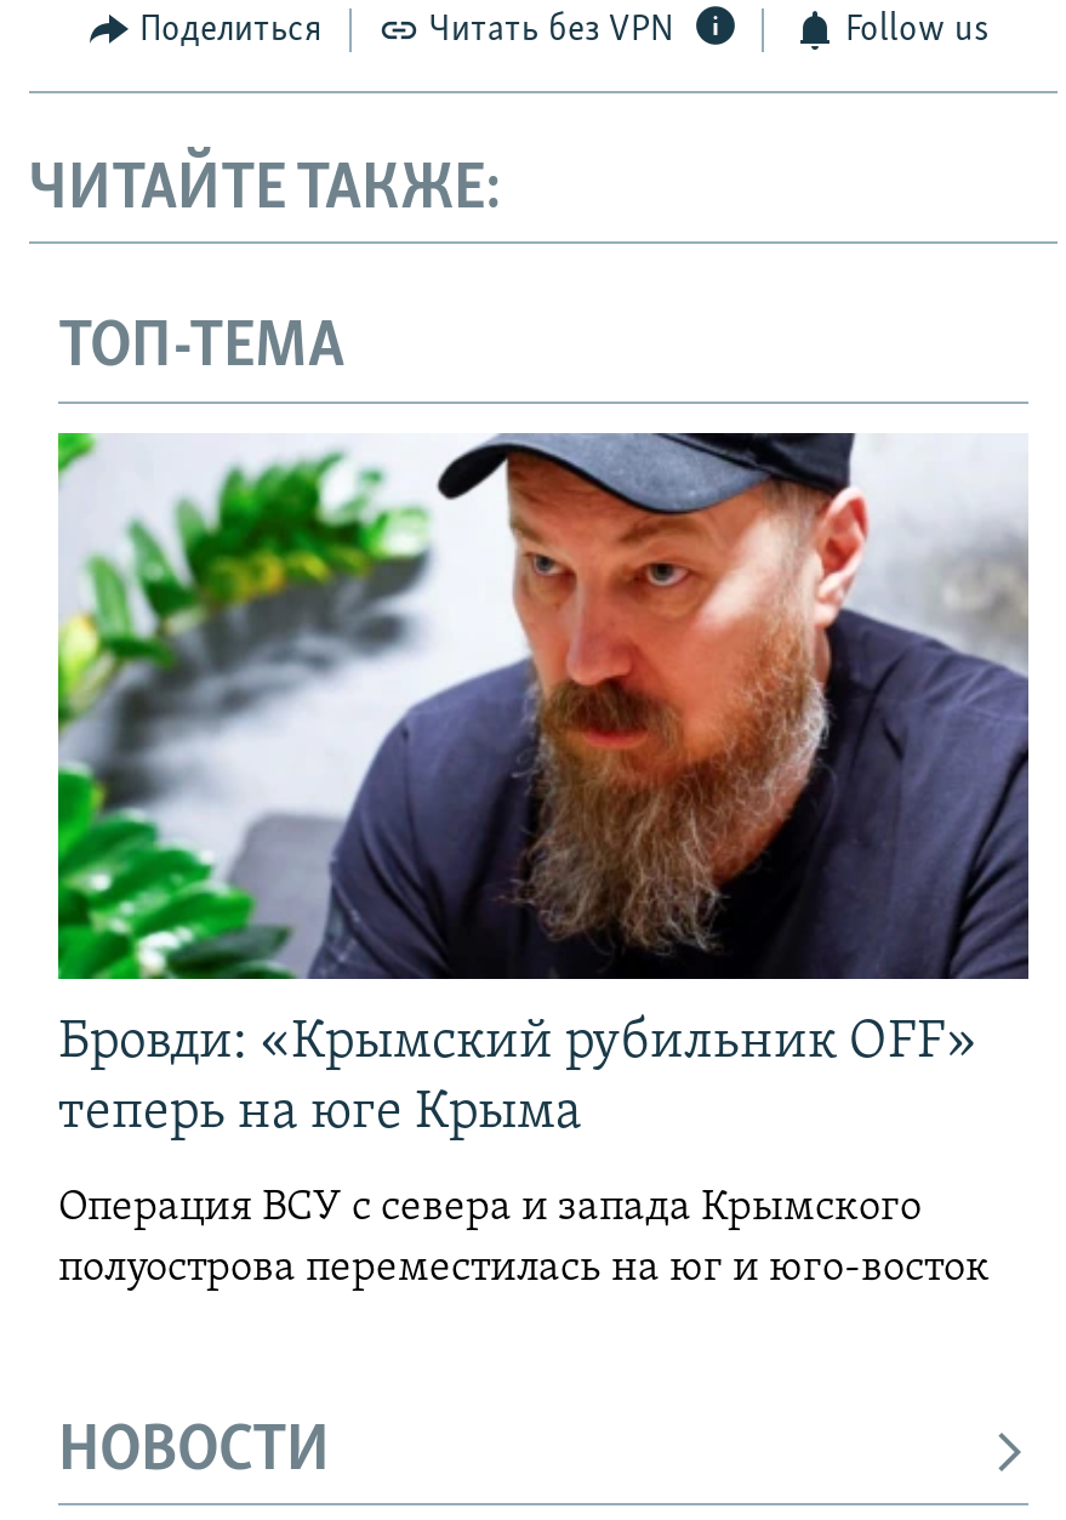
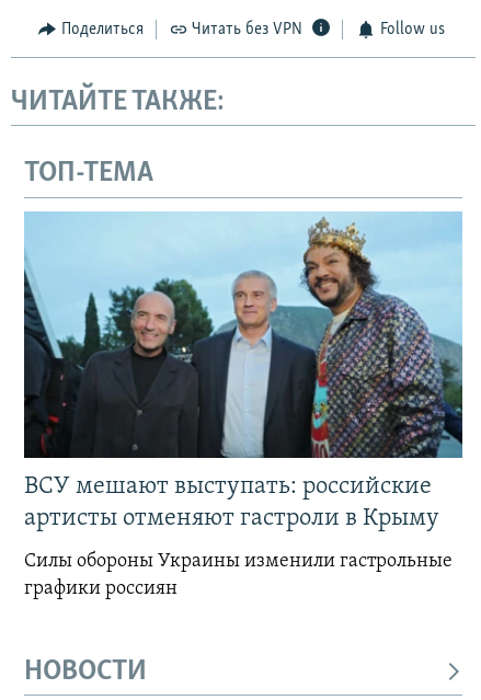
[56,431,1031,1141] [image] | Бровди: «Крымский рубильник OFF» | теперь на юге Крыма -> [23,211,463,531] [image] | ВСУ мешают выступать: российские | артисты отменяют гастроли в Крыму
[58,1185,990,1292] Операция ВСУ с севера и запада Крымского | полуострова переместилась на юг и юго-восток -> [24,551,453,599] Силы обороны Украины изменили гастрольные | графики россиян

